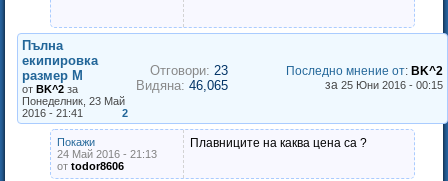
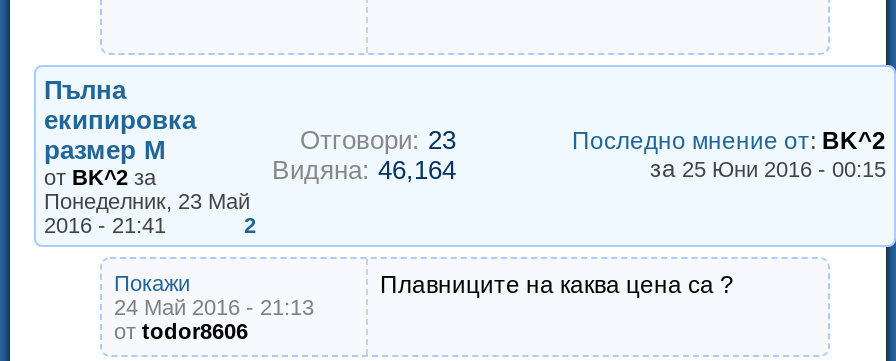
[136,78,228,93] Видяна: 46,065 -> [272,155,456,185] Видяна: 46,164

